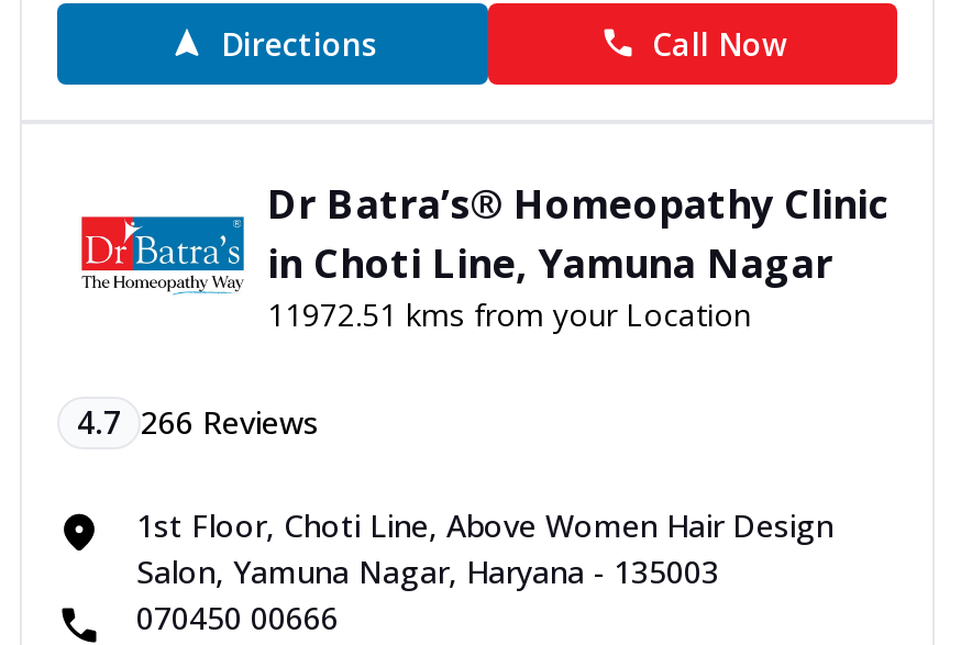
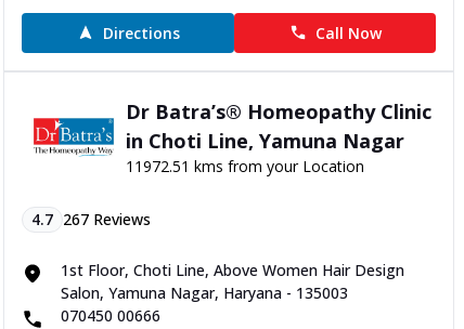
[77,401,319,443] 4.7 266 Reviews -> [31,209,151,229] 4.7 267 Reviews

